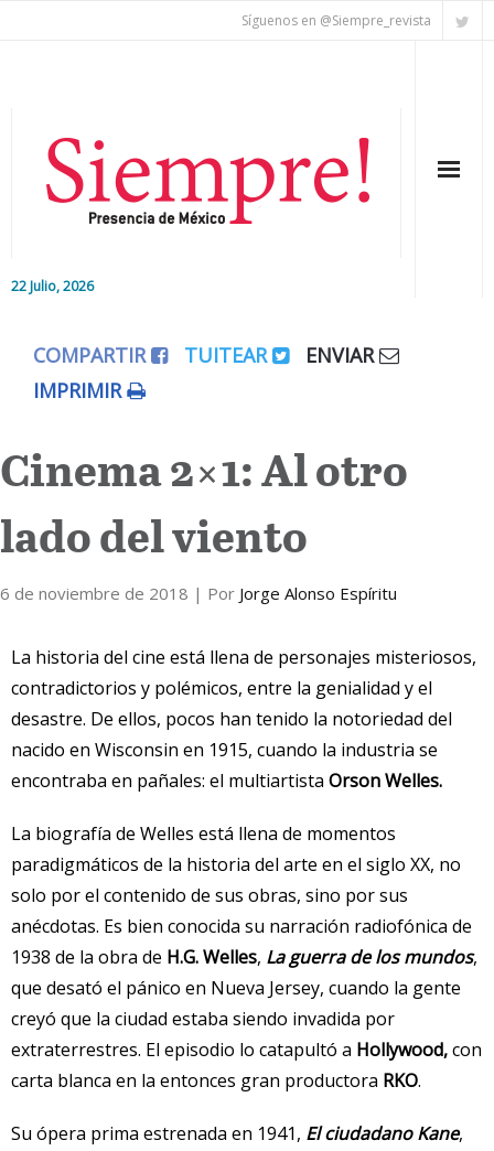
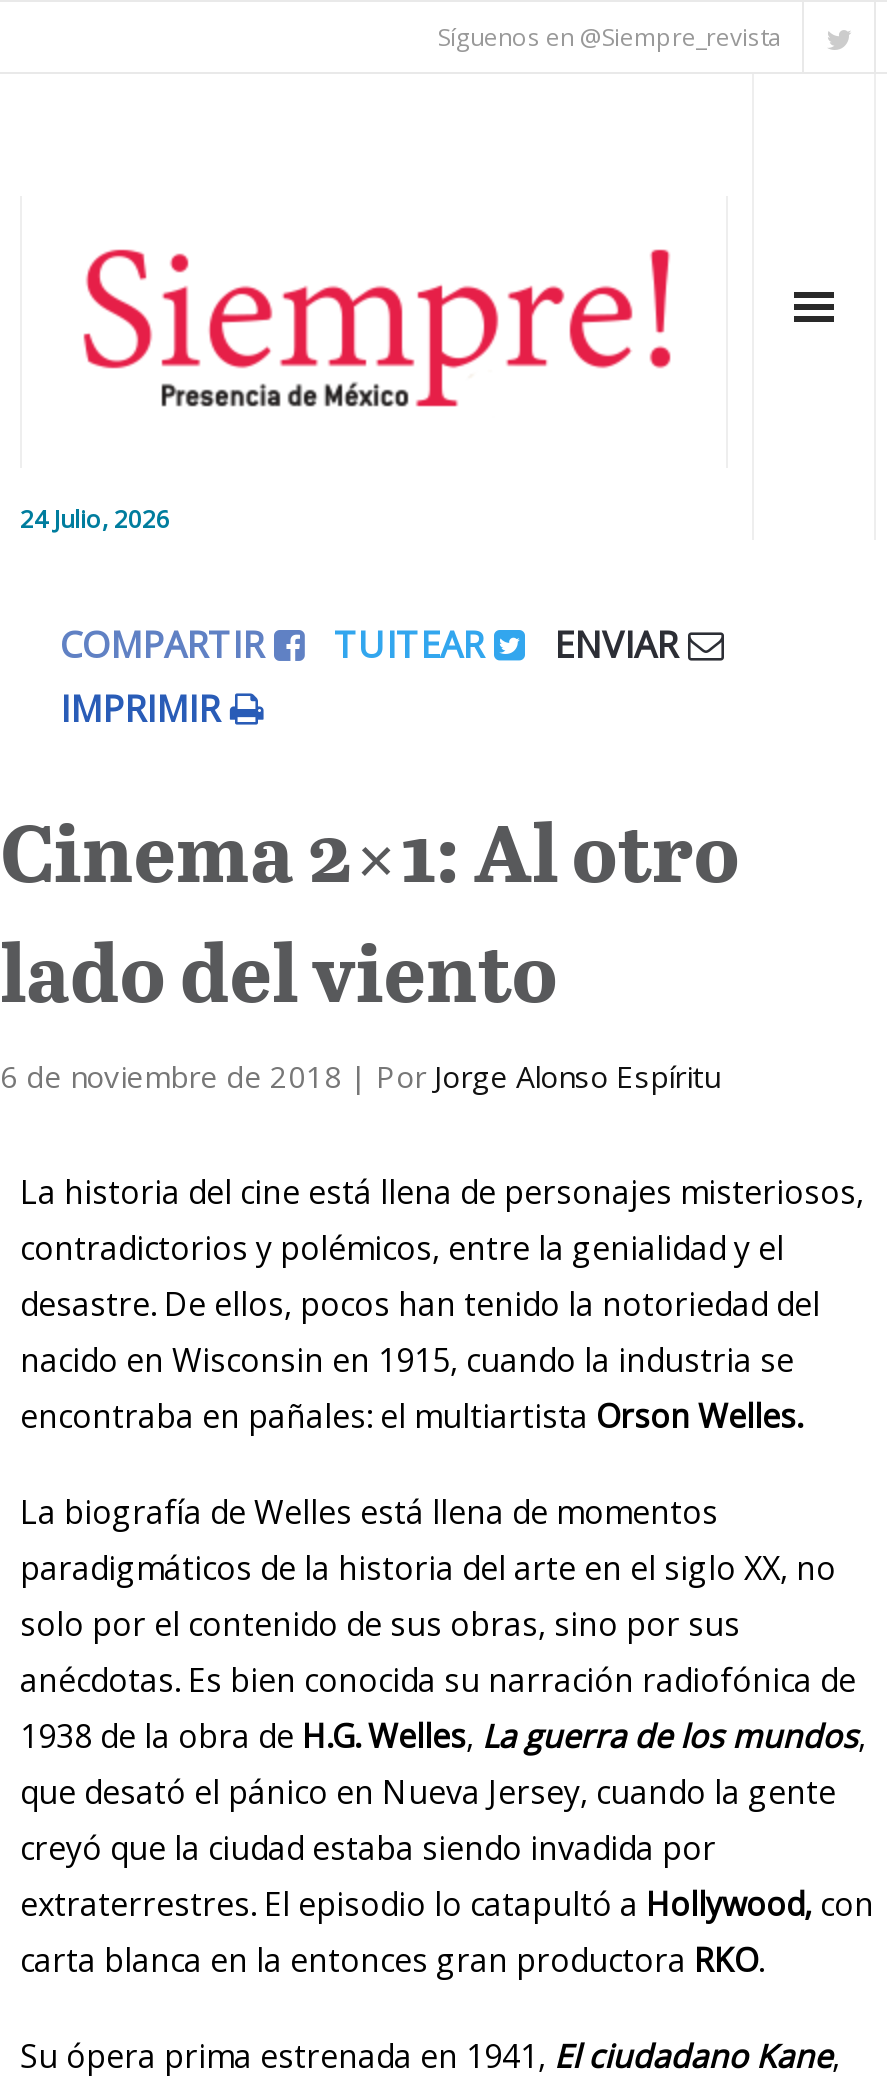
[11,277,94,295] 22 Julio, 2026 -> [20,502,170,536] 24 Julio, 2026

